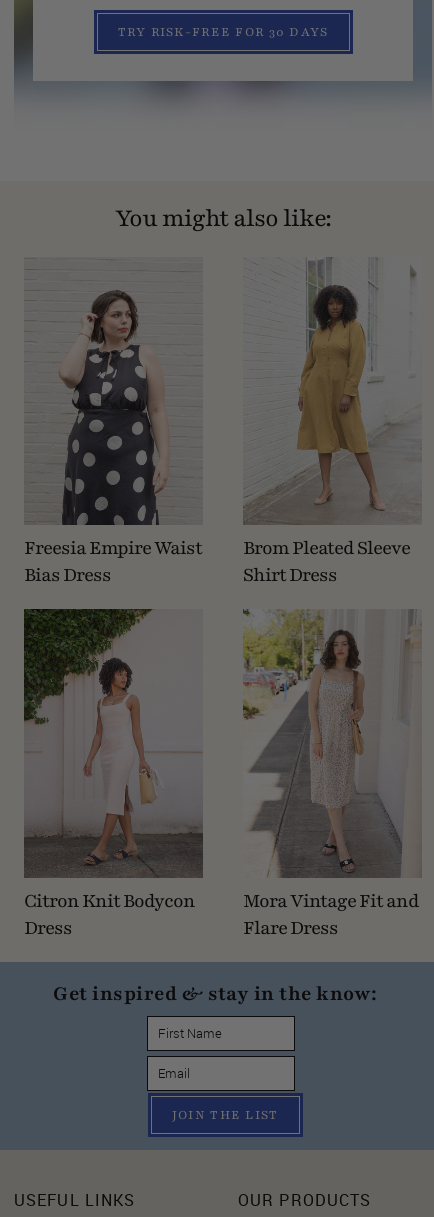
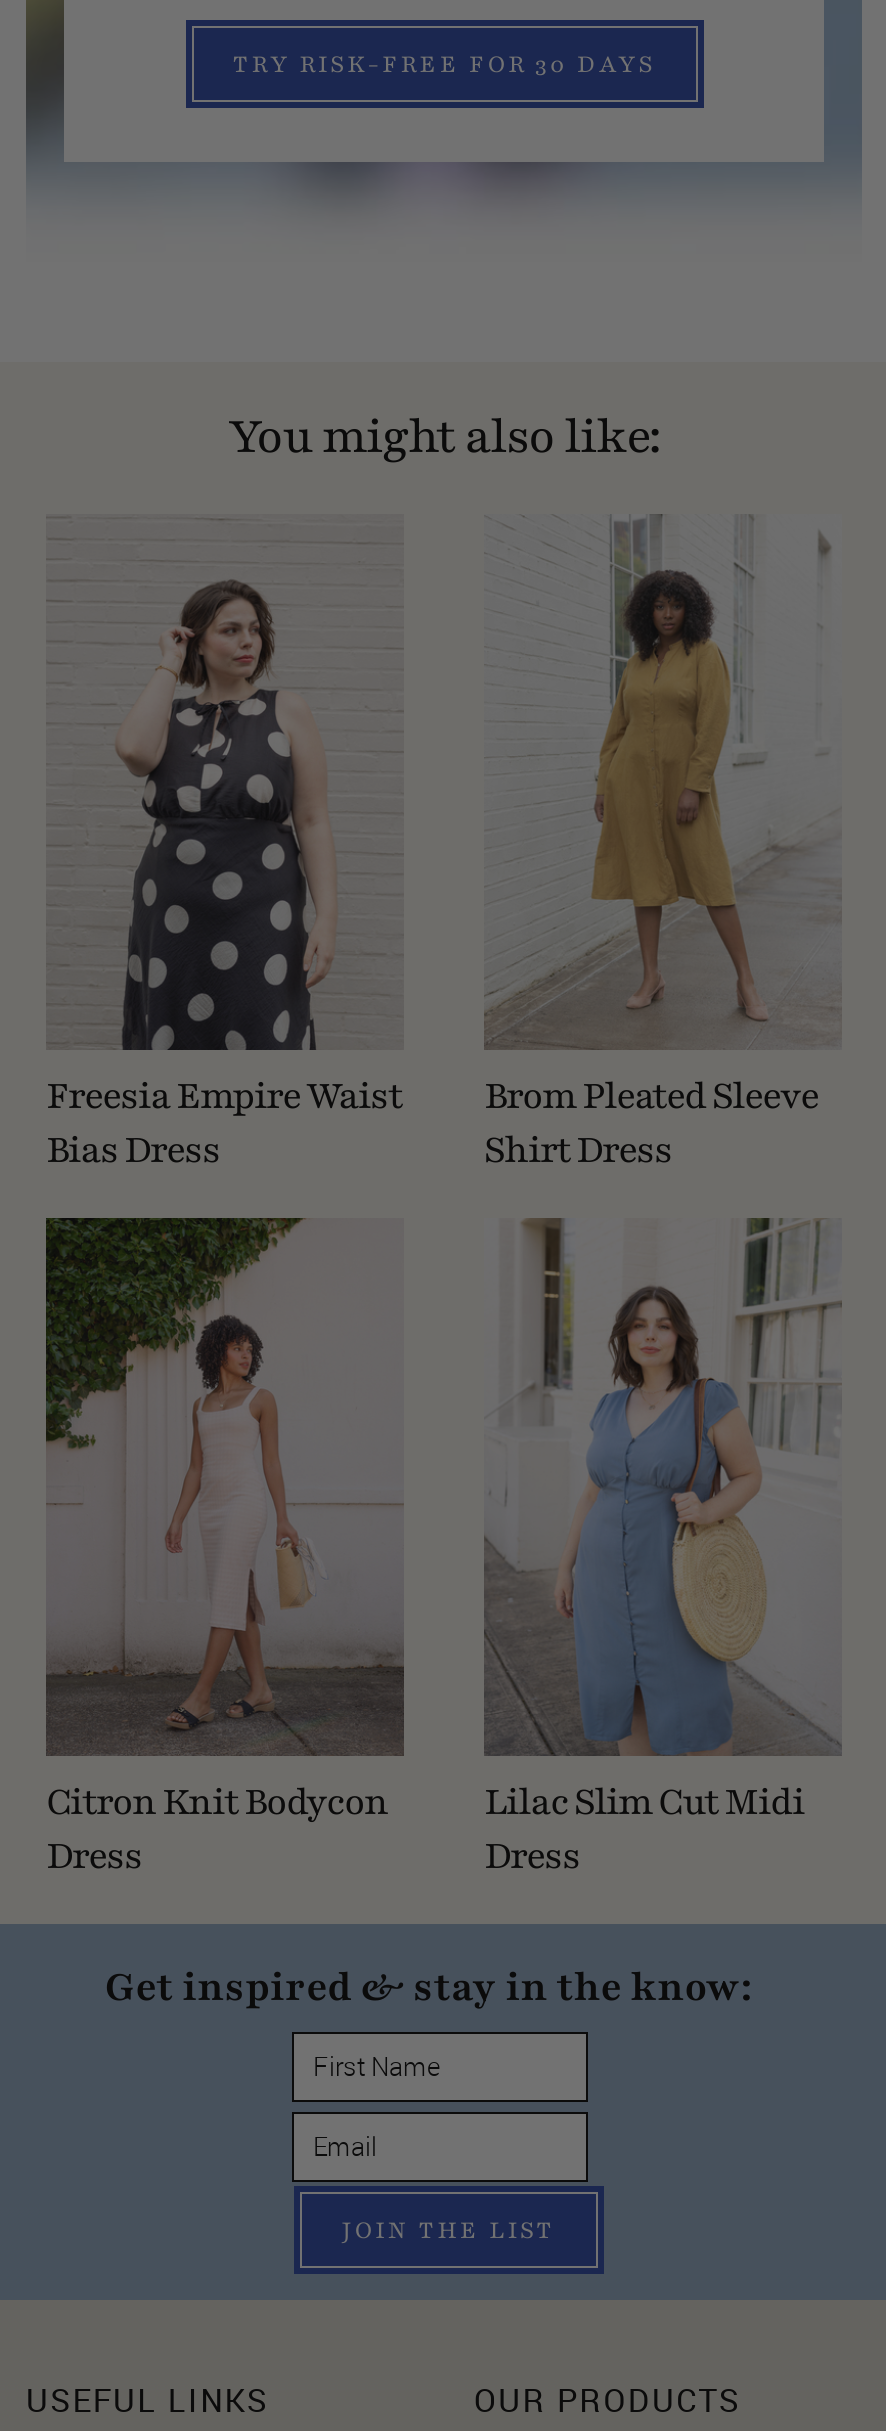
[242,608,422,941] [image] | Mora Vintage Fit and | Flare Dress -> [482,1216,840,1881] [image] | Lilac Slim Cut Midi | Dress

